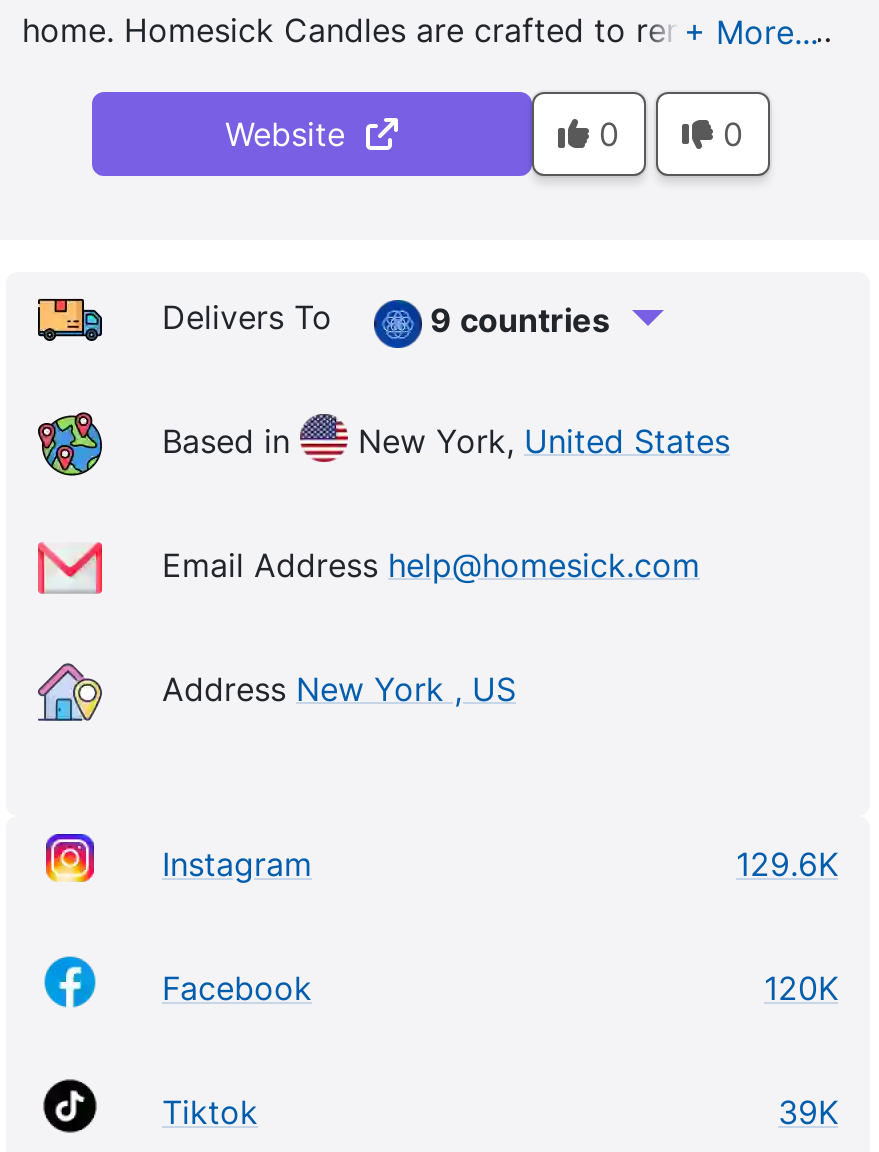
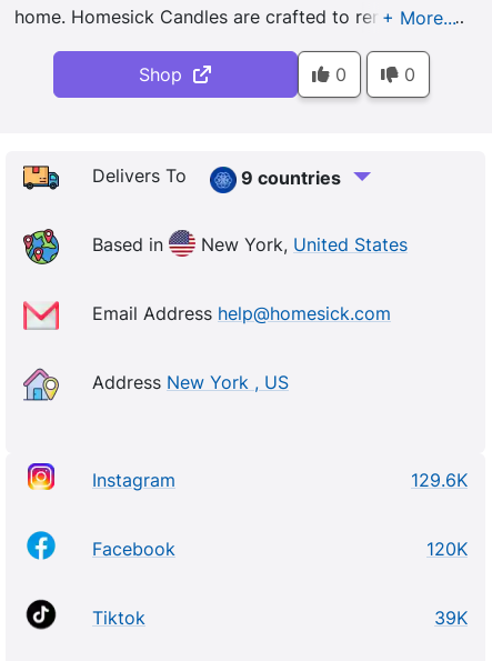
[225,114,365,154] Website -> [139,63,193,86] Shop

